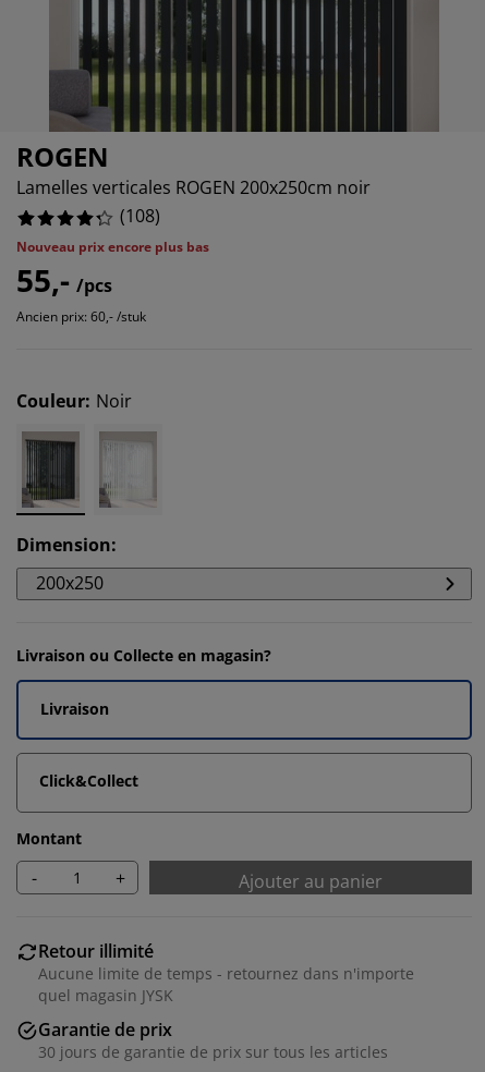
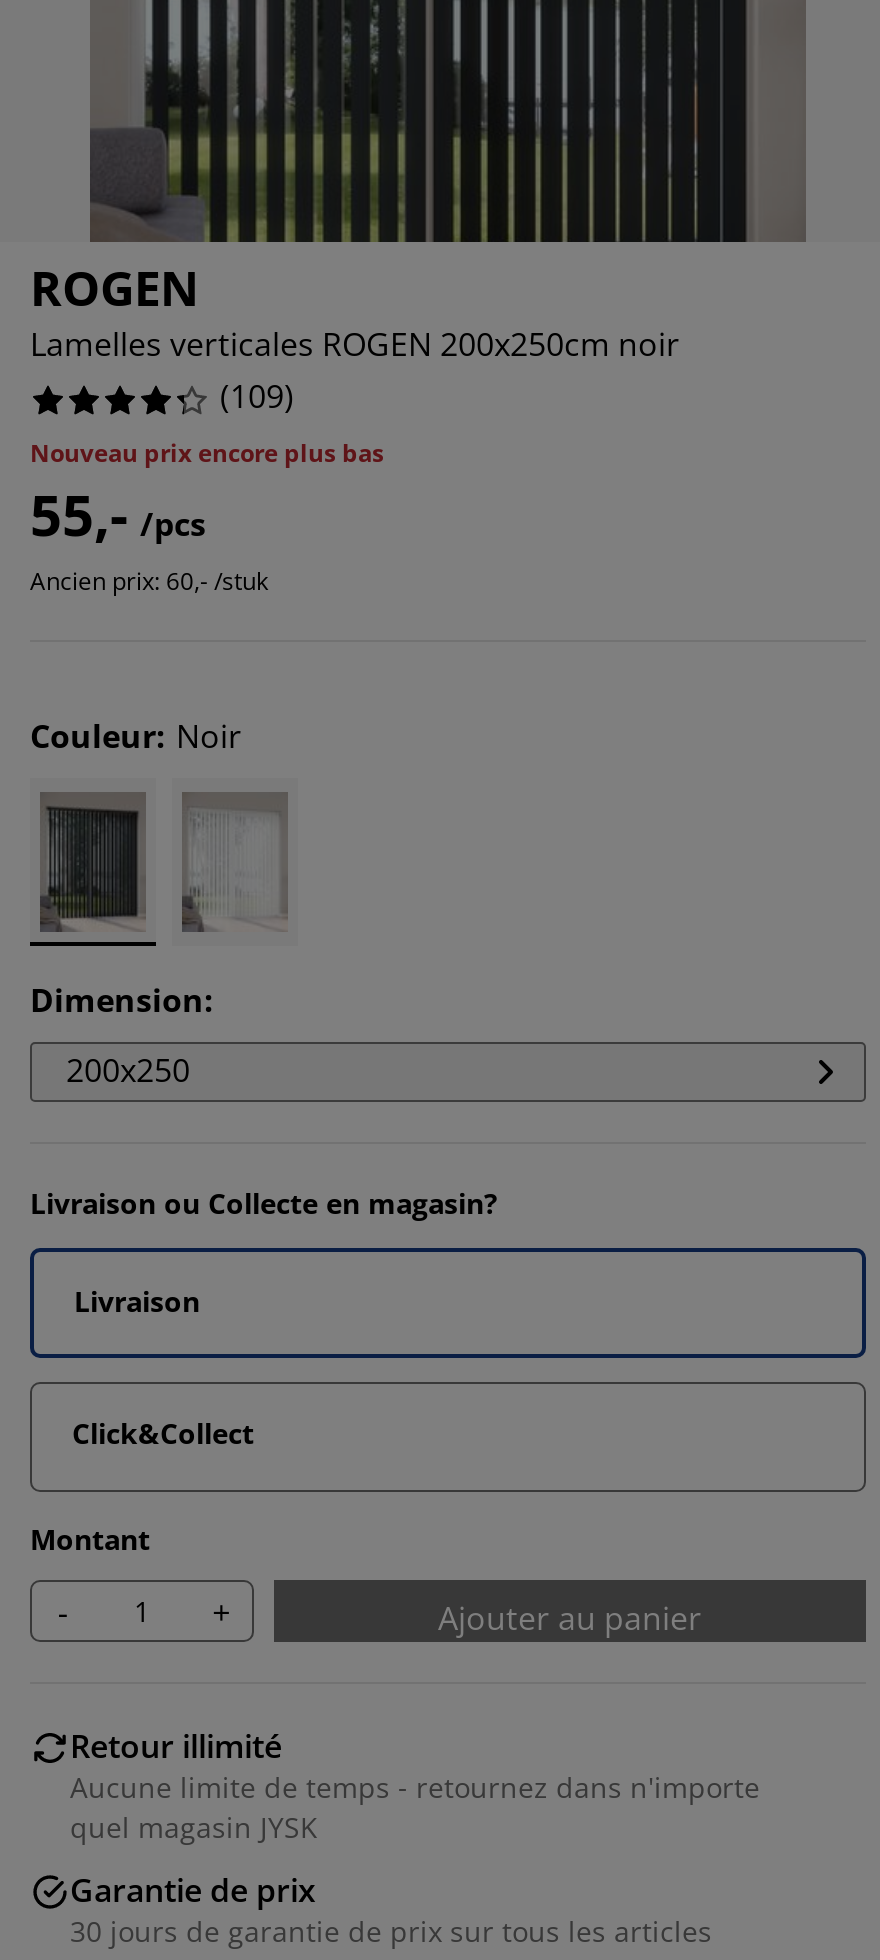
[120,204,160,228] (108) -> [220,374,294,418] (109)

